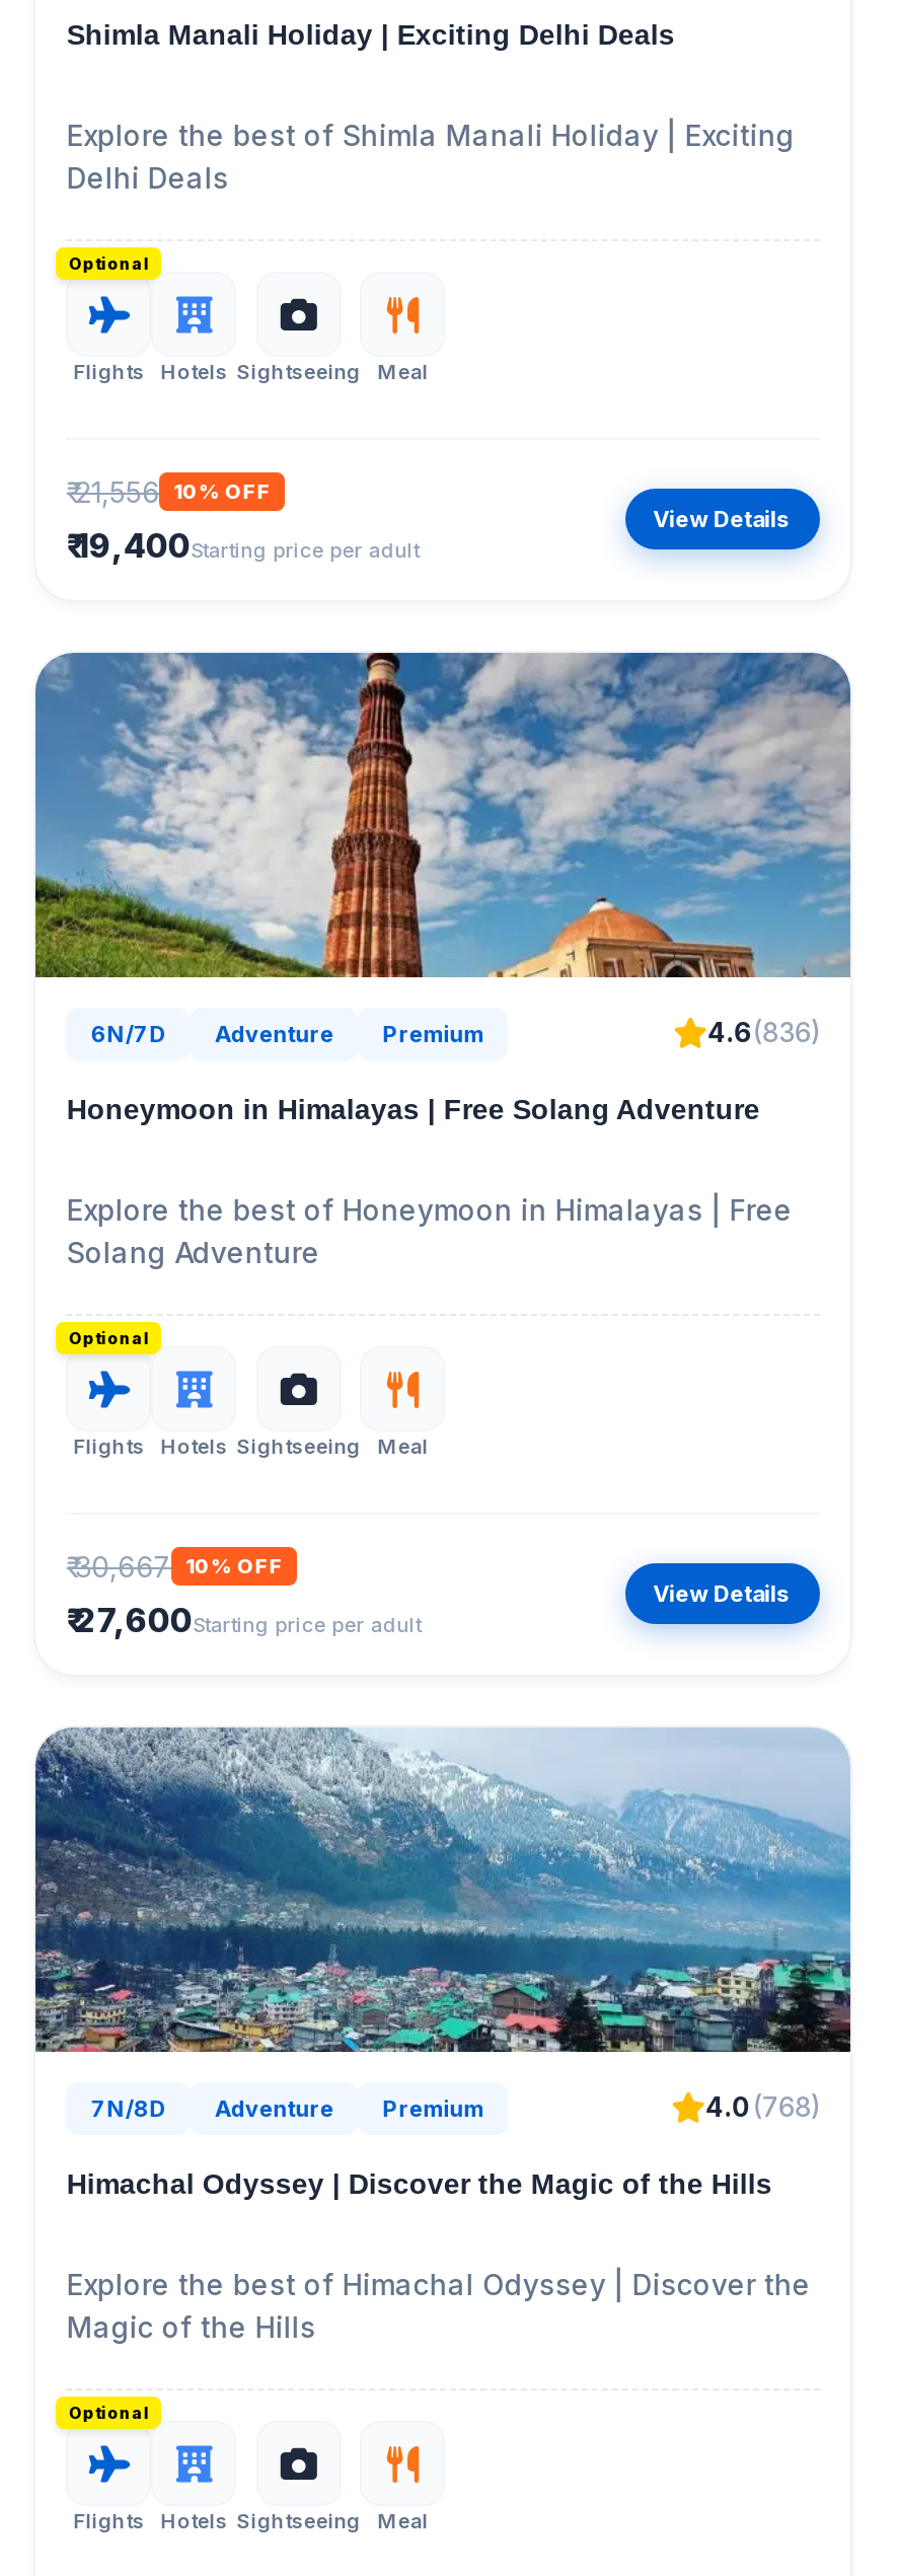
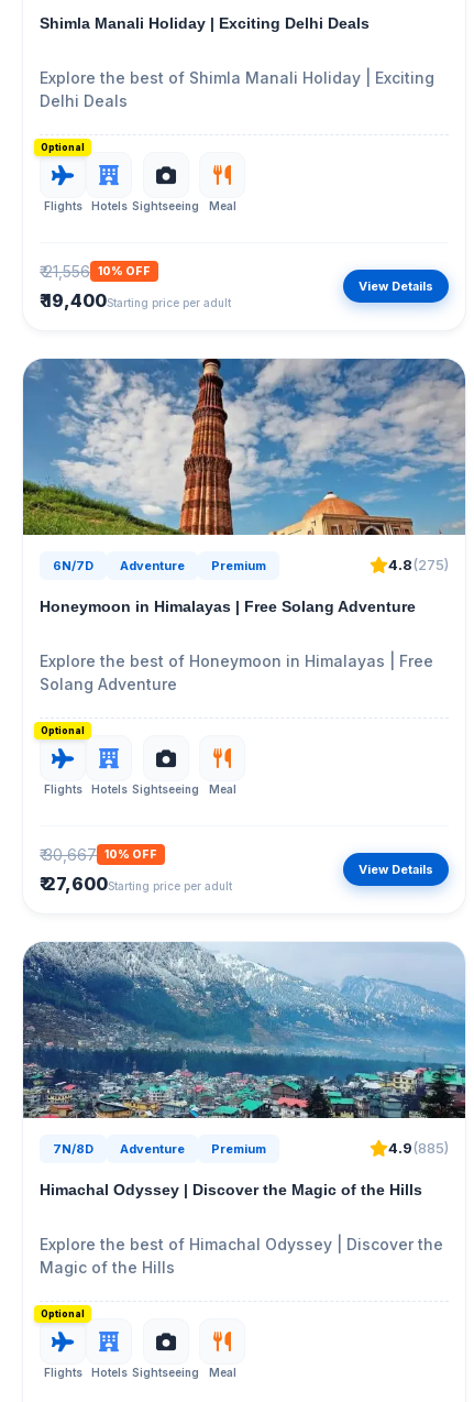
[708,1016,819,1048] 4.6 (836) -> [388,556,448,573] 4.8 (275)
[706,2090,819,2123] 4.0 (768) -> [388,1139,448,1157] 4.9 (885)

